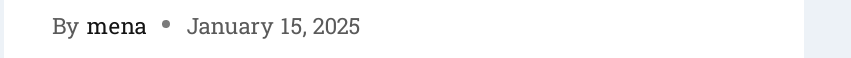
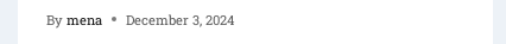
[52,10,360,40] By mena January 15, 2025 -> [46,11,234,28] By mena December 3, 2024

